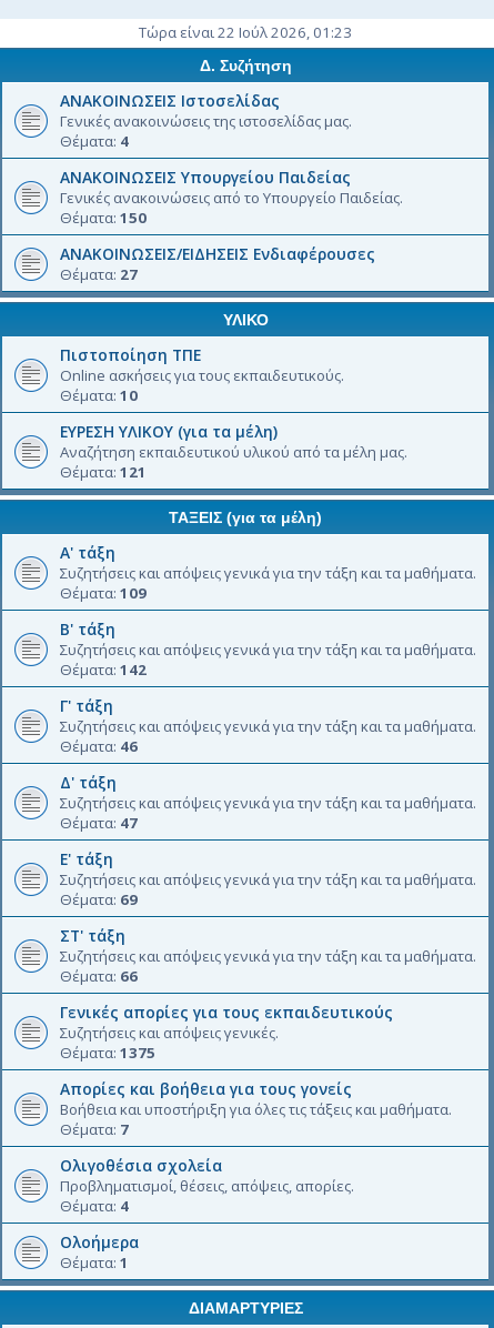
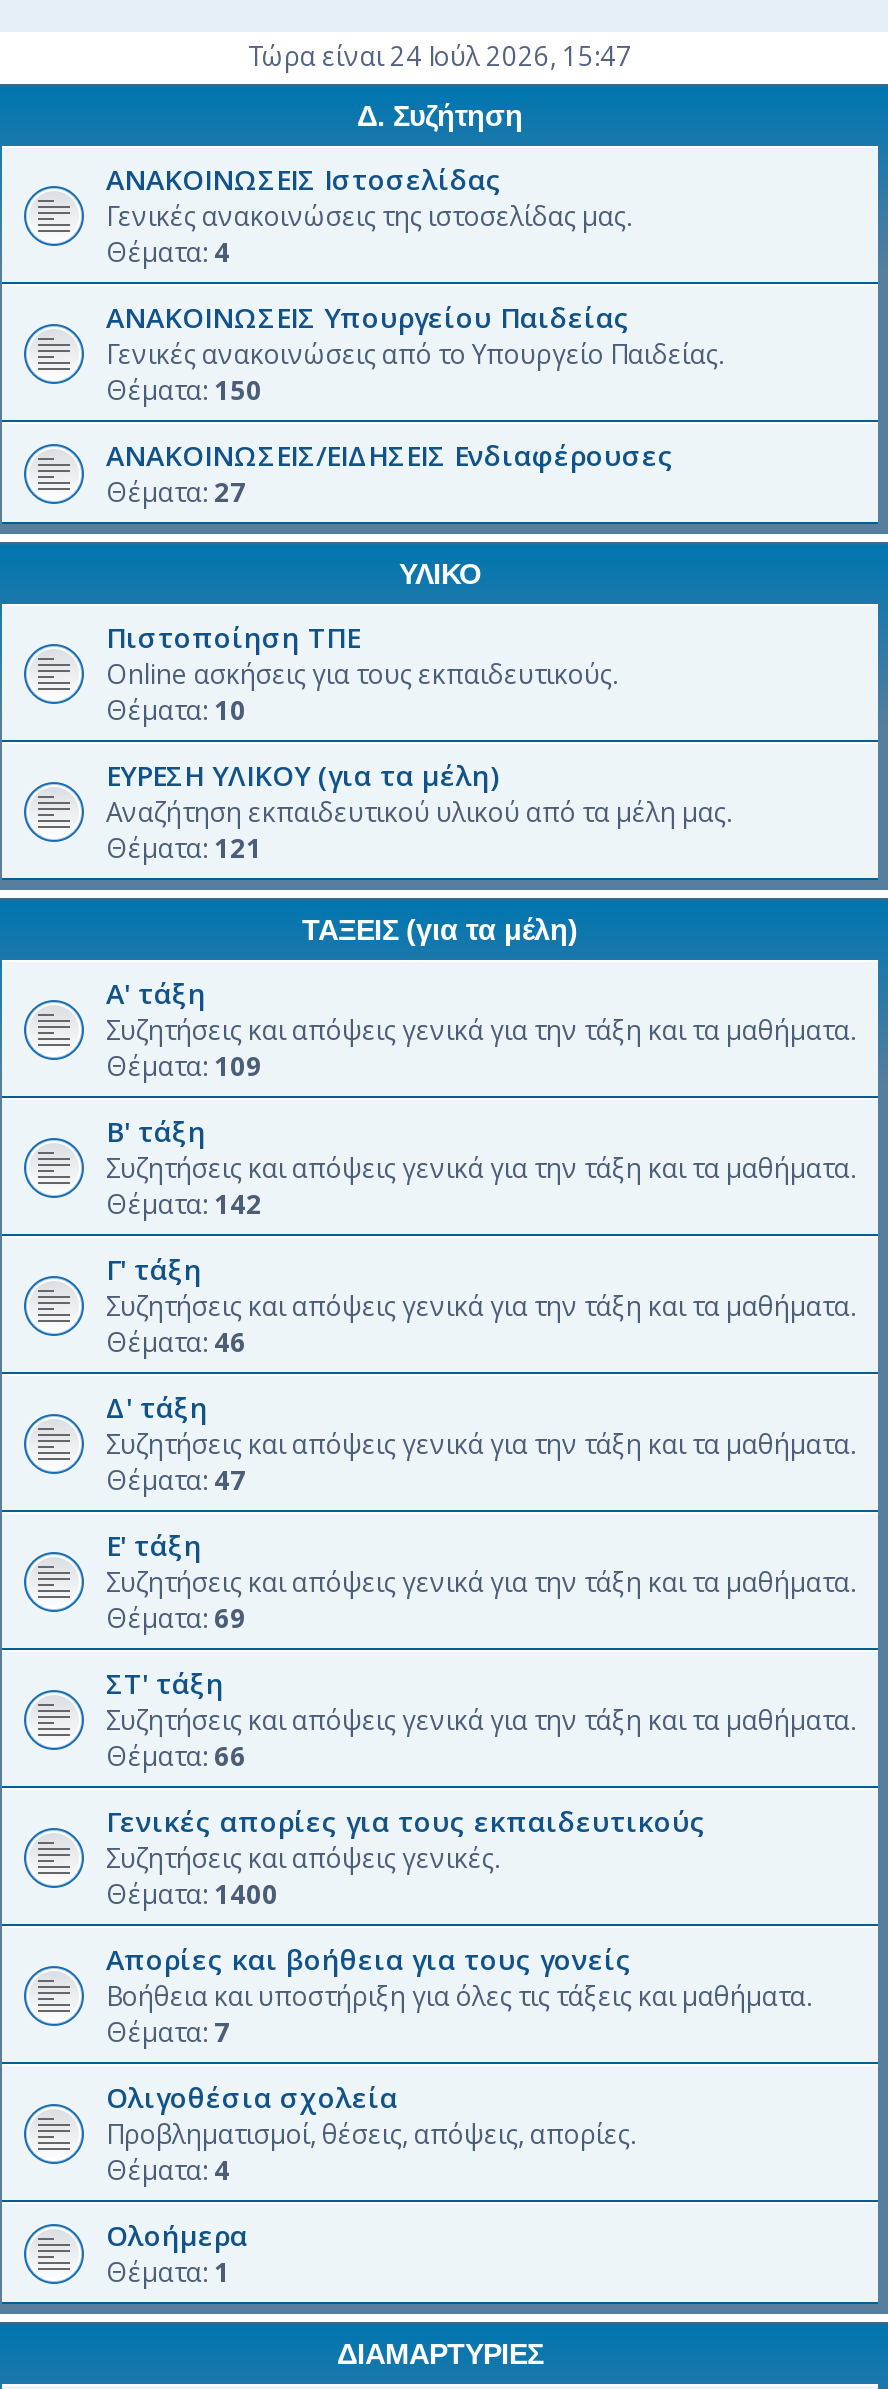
[139,22,352,42] Τώρα είναι 22 Ιούλ 2026, 01:23 -> [248,38,632,74] Τώρα είναι 24 Ιούλ 2026, 15:47
[60,1043,155,1063] Θέματα: 1375 -> [106,1876,278,1912] Θέματα: 1400

